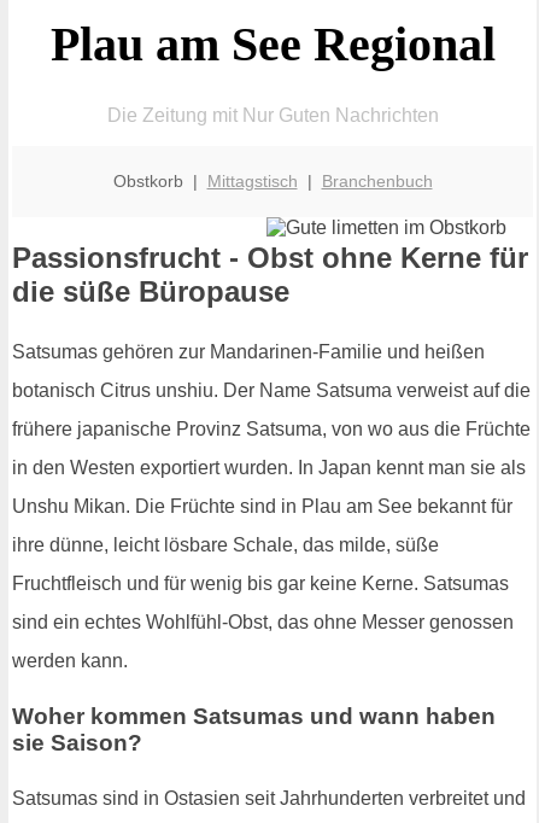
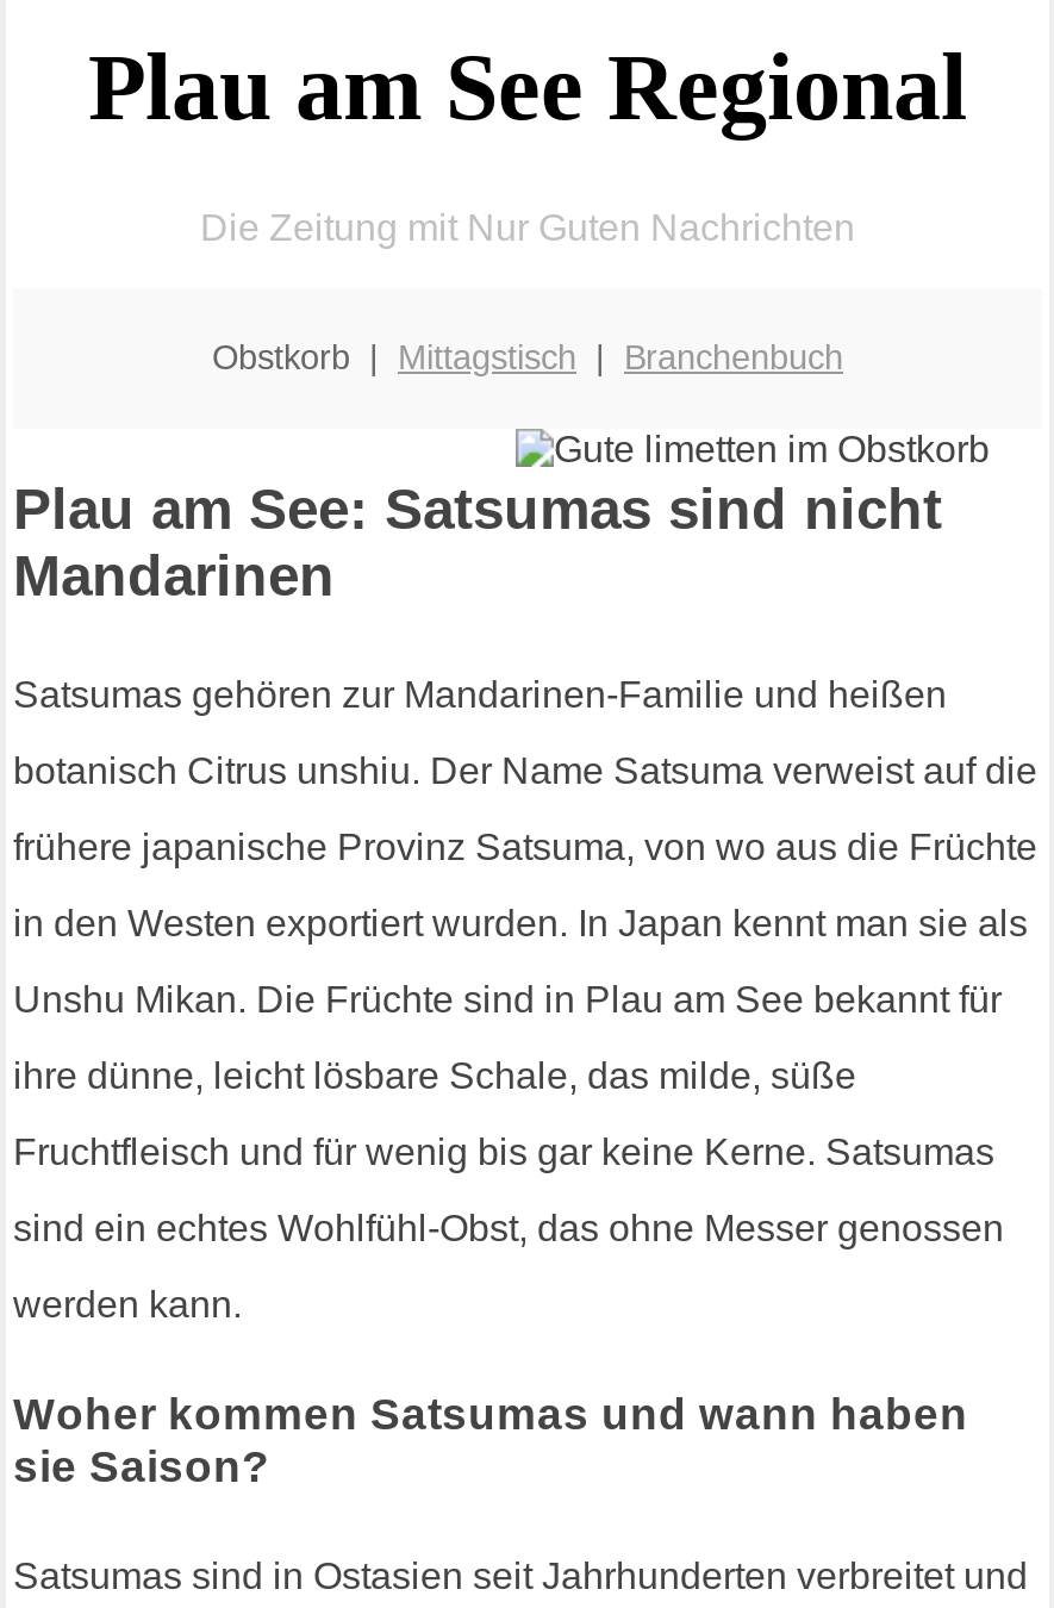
[12,242,528,308] Passionsfrucht - Obst ohne Kerne für | die süße Büropause -> [13,477,942,608] Plau am See: Satsumas sind nicht | Mandarinen

